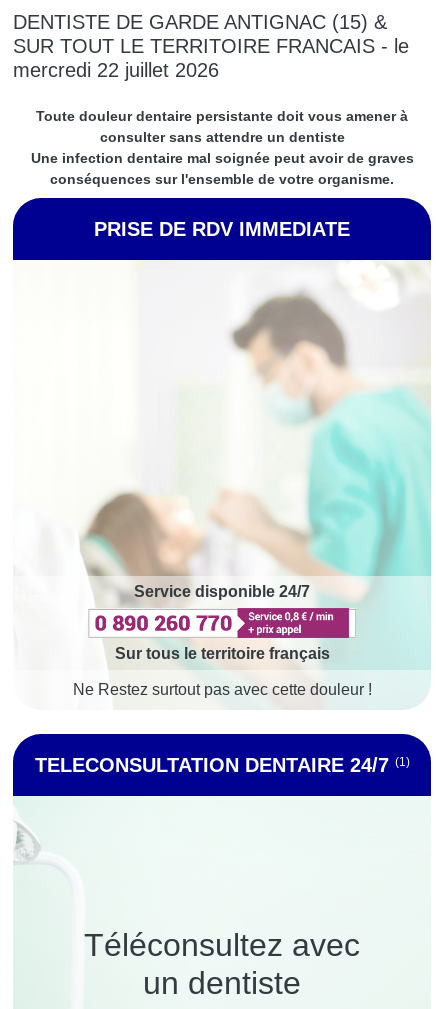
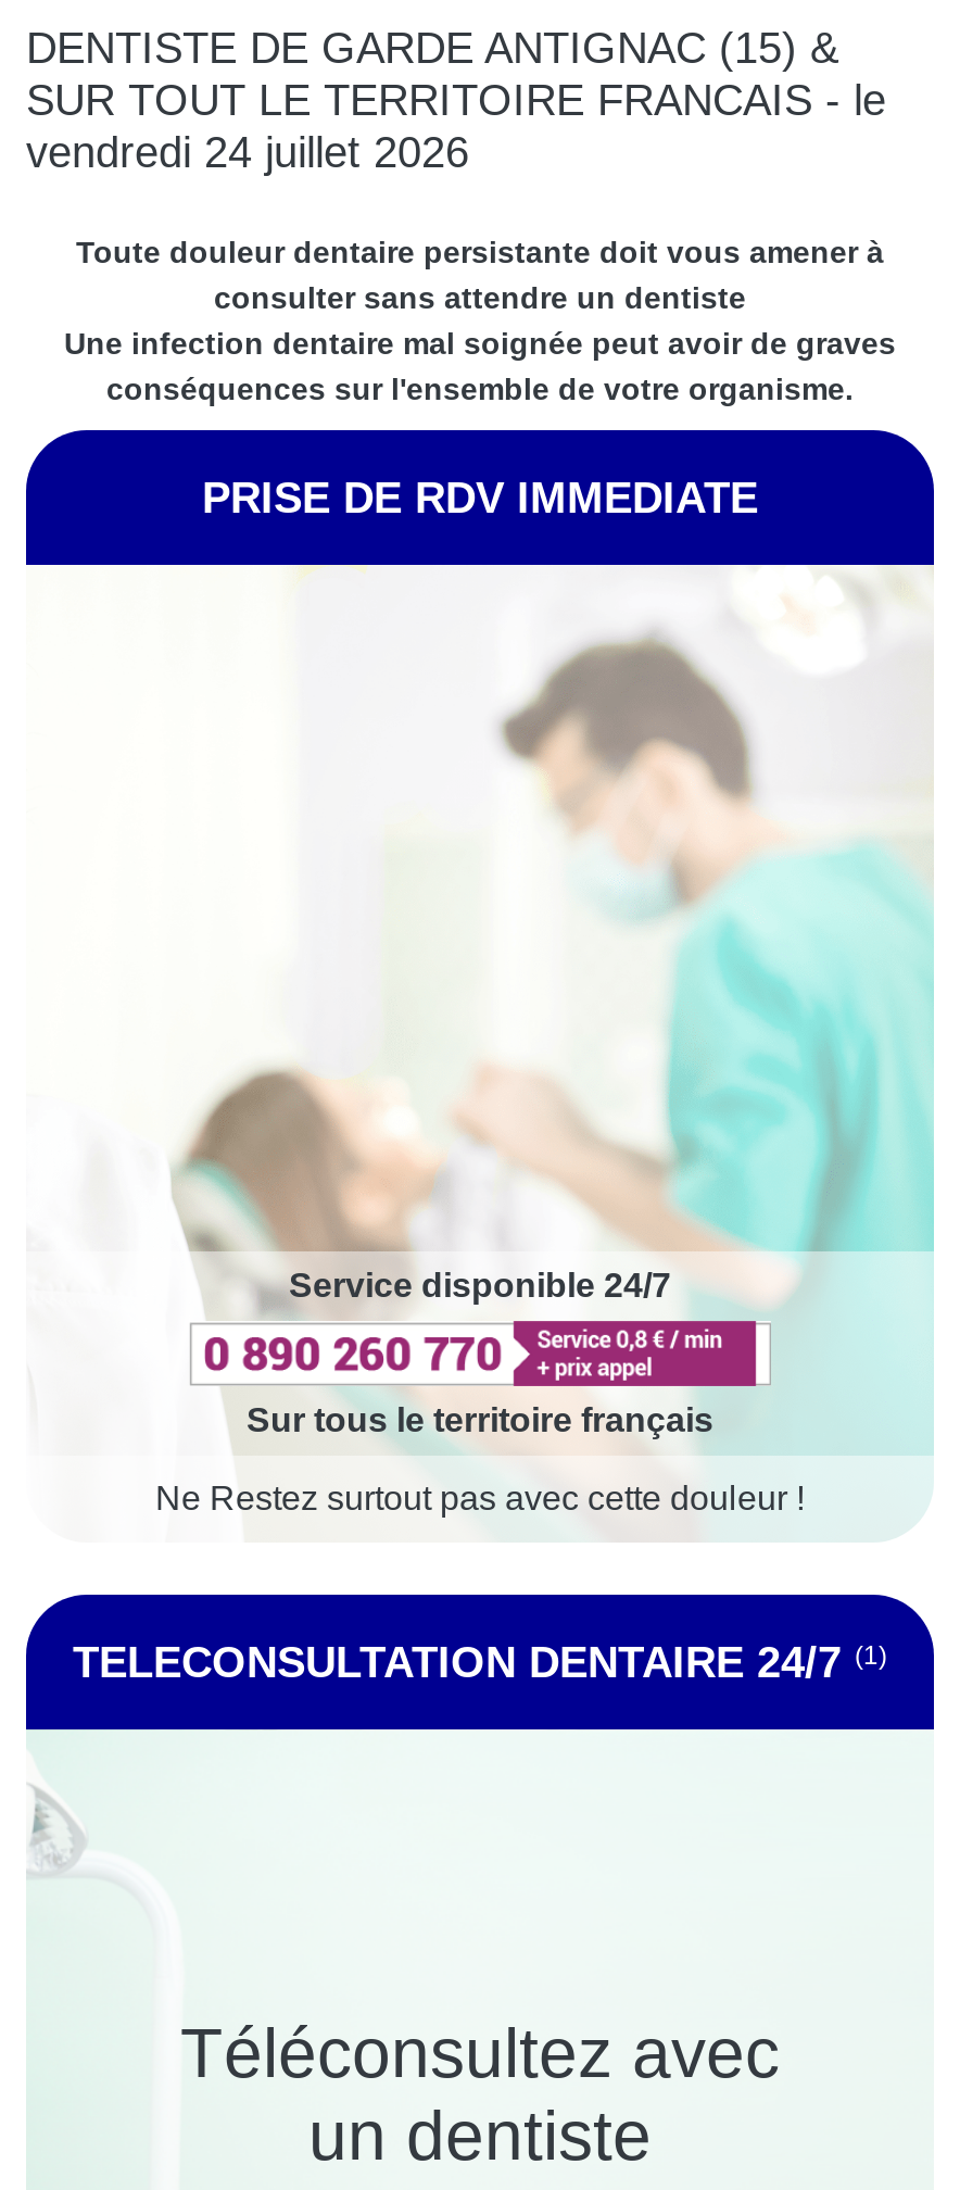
[13,59,219,81] mercredi 22 juillet 2026 -> [26,128,469,176] vendredi 24 juillet 2026

